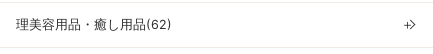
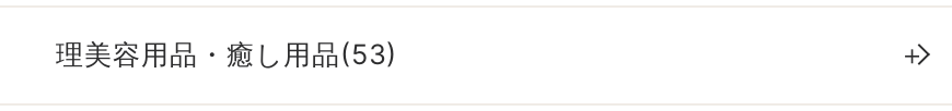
[16,17,172,32] 理美容用品・癒し用品(62) -> [56,39,397,72] 理美容用品・癒し用品(53)

